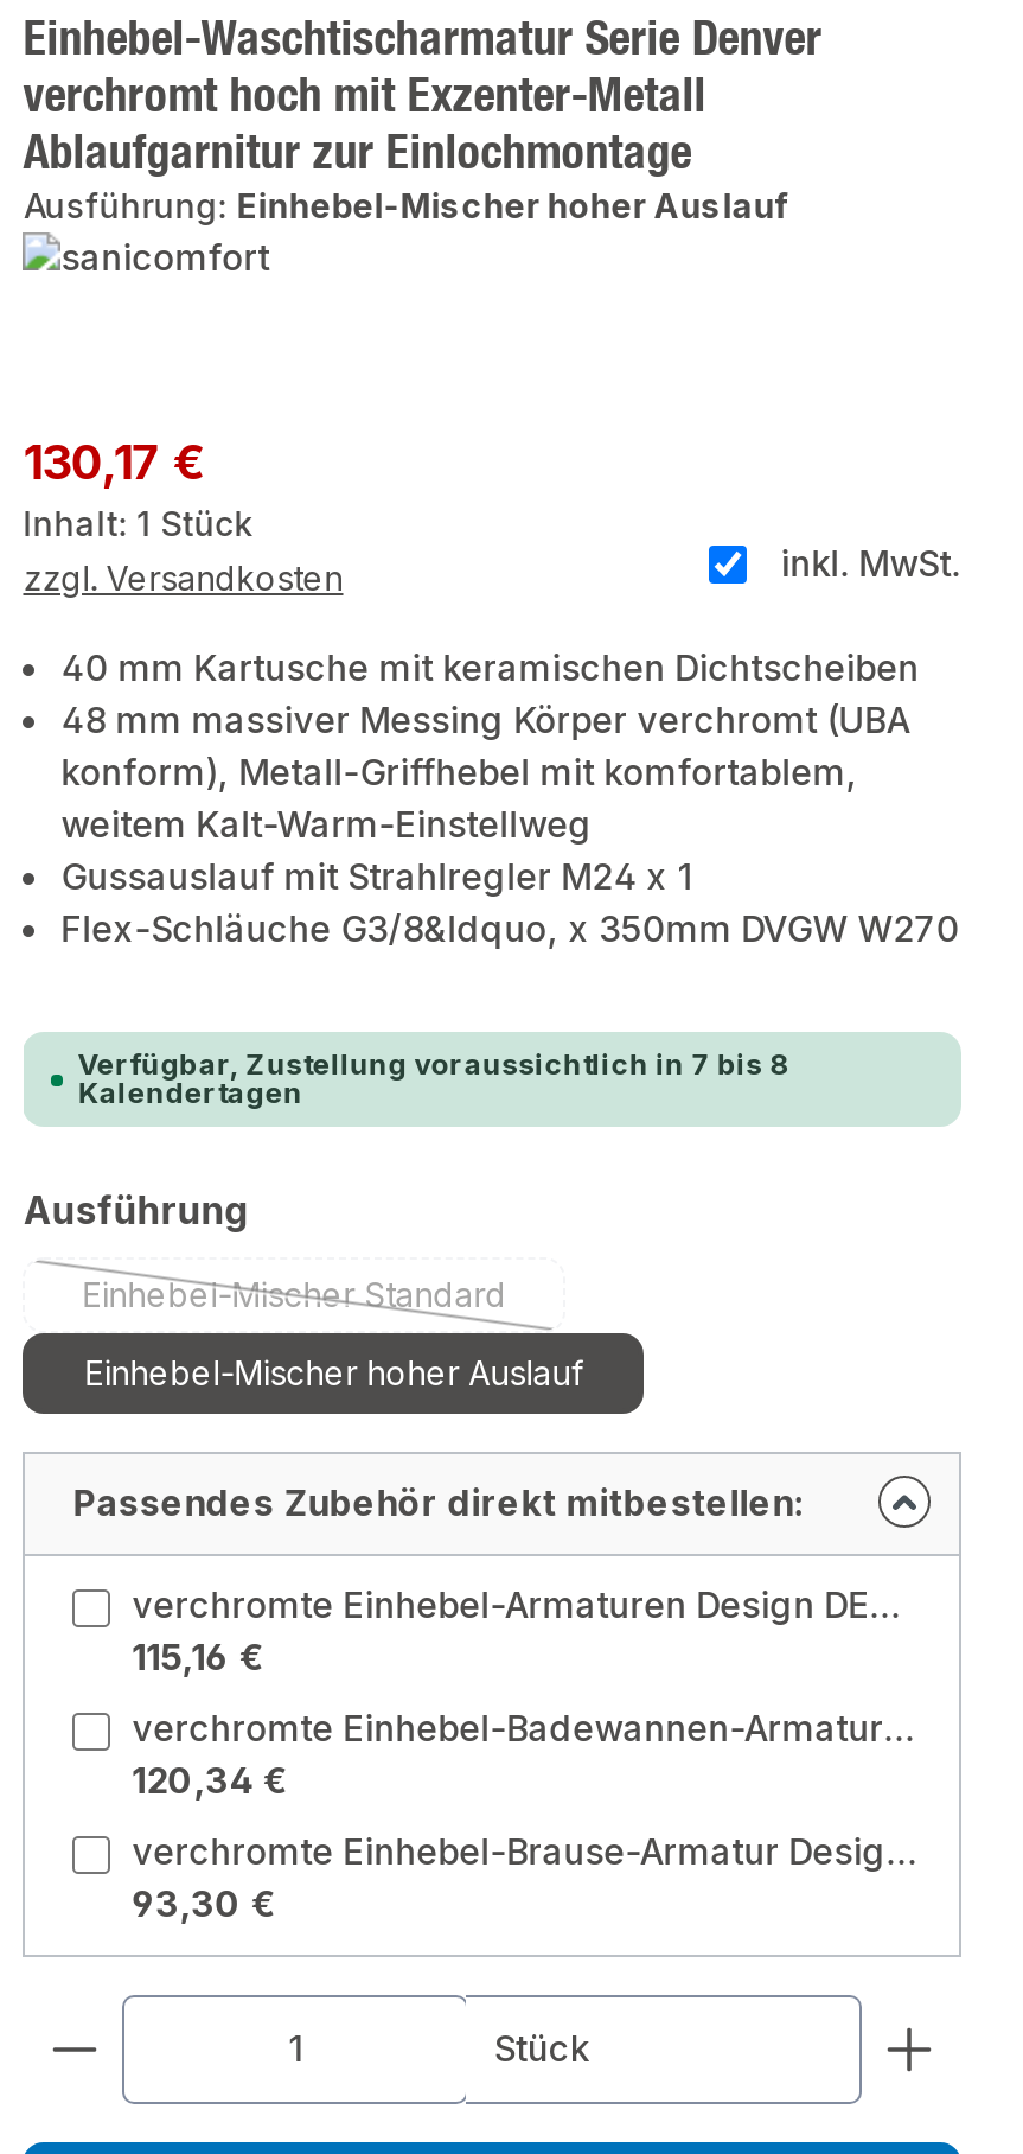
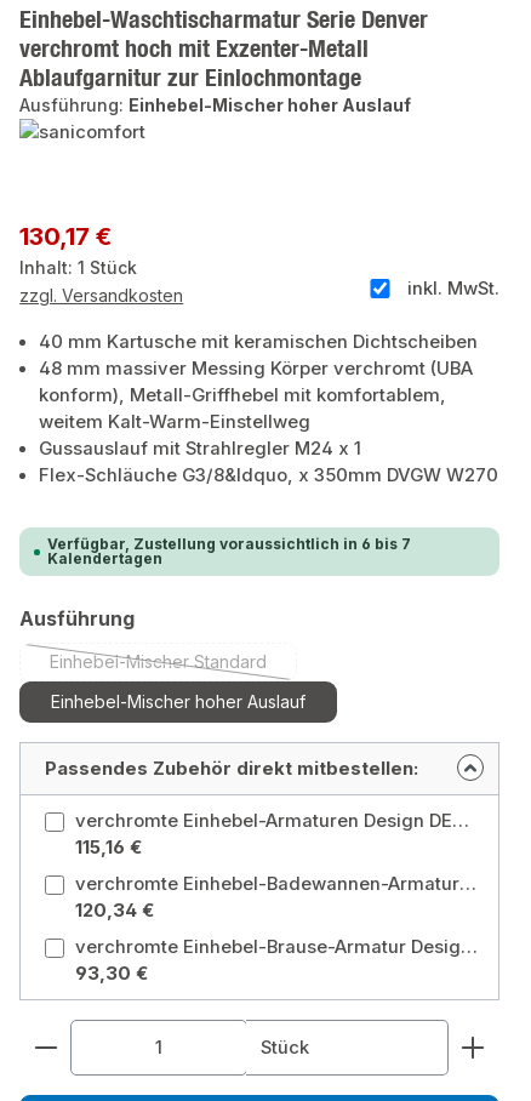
[78,1046,789,1082] Verfügbar, Zustellung voraussichtlich in 7 bis 8 -> [48,535,411,553] Verfügbar, Zustellung voraussichtlich in 6 bis 7

